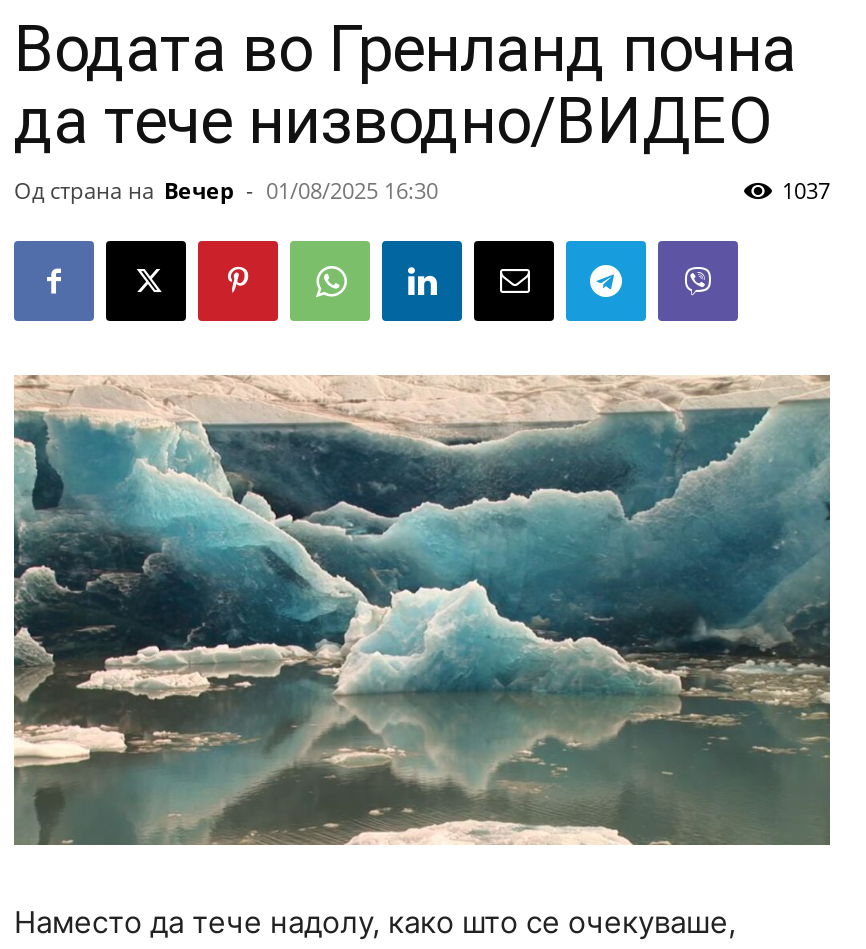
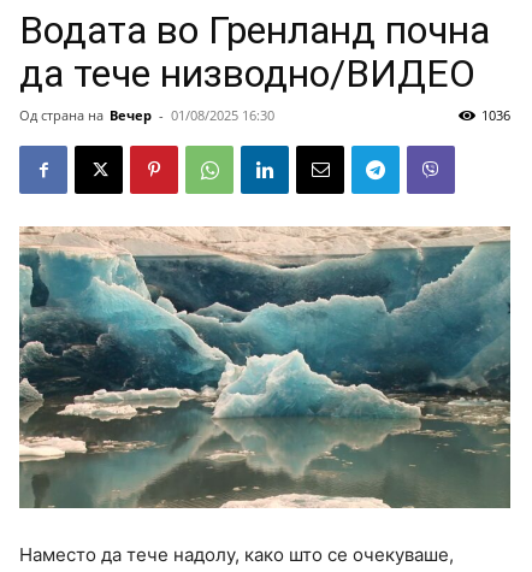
[782,175,830,205] 1037 -> [481,106,510,124] 1036

